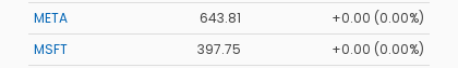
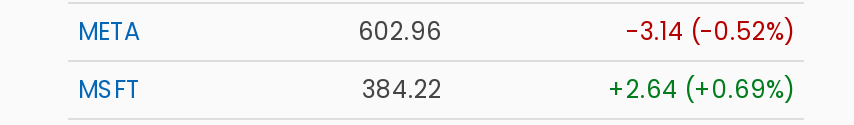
[200,9,241,27] 643.81 -> [360,15,444,49] 602.96
[332,9,424,27] +0.00 (0.00%) -> [626,15,794,49] -3.14 (-0.52%)
[197,40,241,58] 397.75 -> [364,73,444,107] 384.22
[332,40,424,58] +0.00 (0.00%) -> [608,73,794,107] +2.64 (+0.69%)

